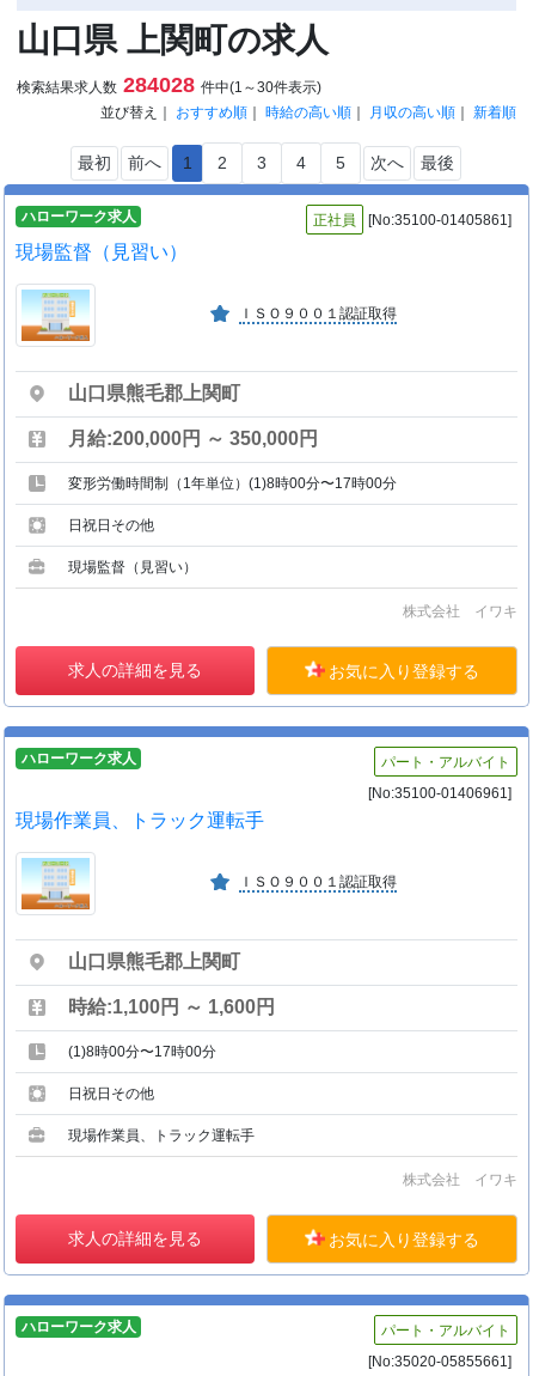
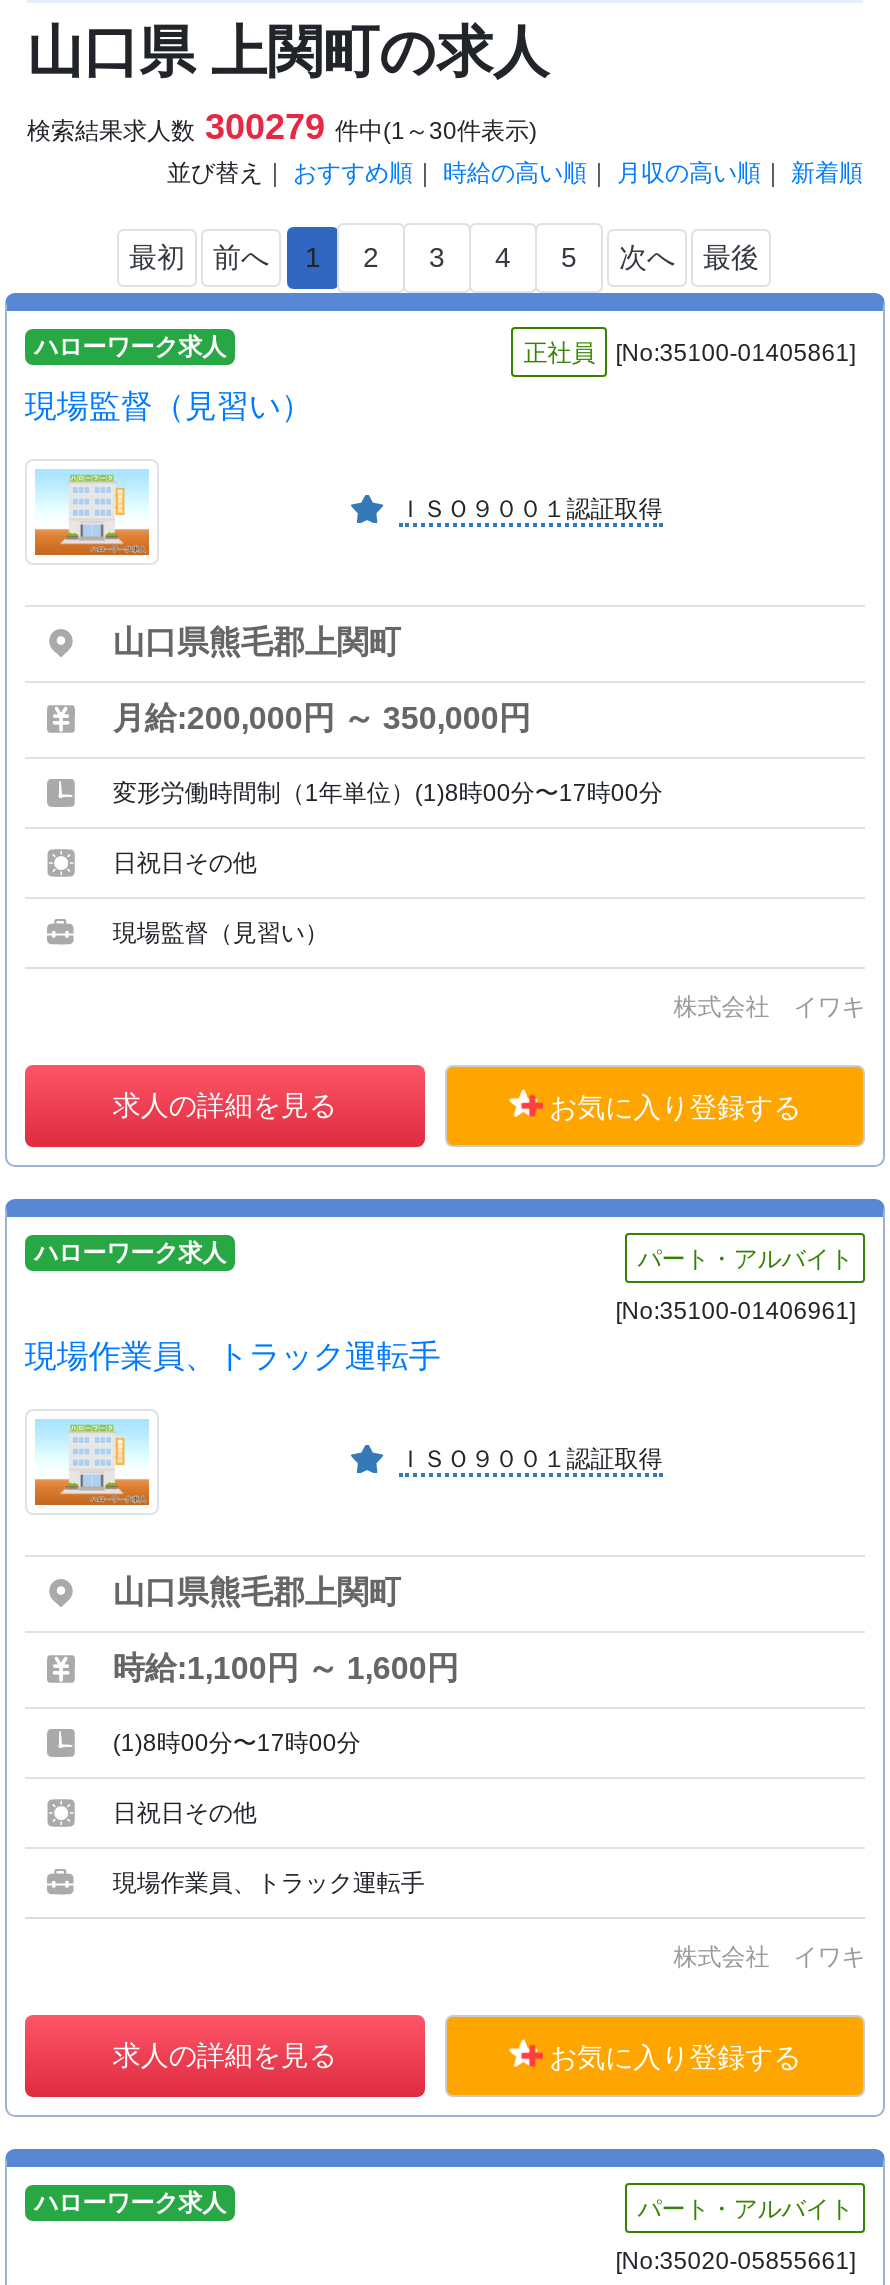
[17,73,321,97] 検索結果求人数 284028 件中(1～30件表示) -> [27,107,537,147] 検索結果求人数 300279 件中(1～30件表示)

